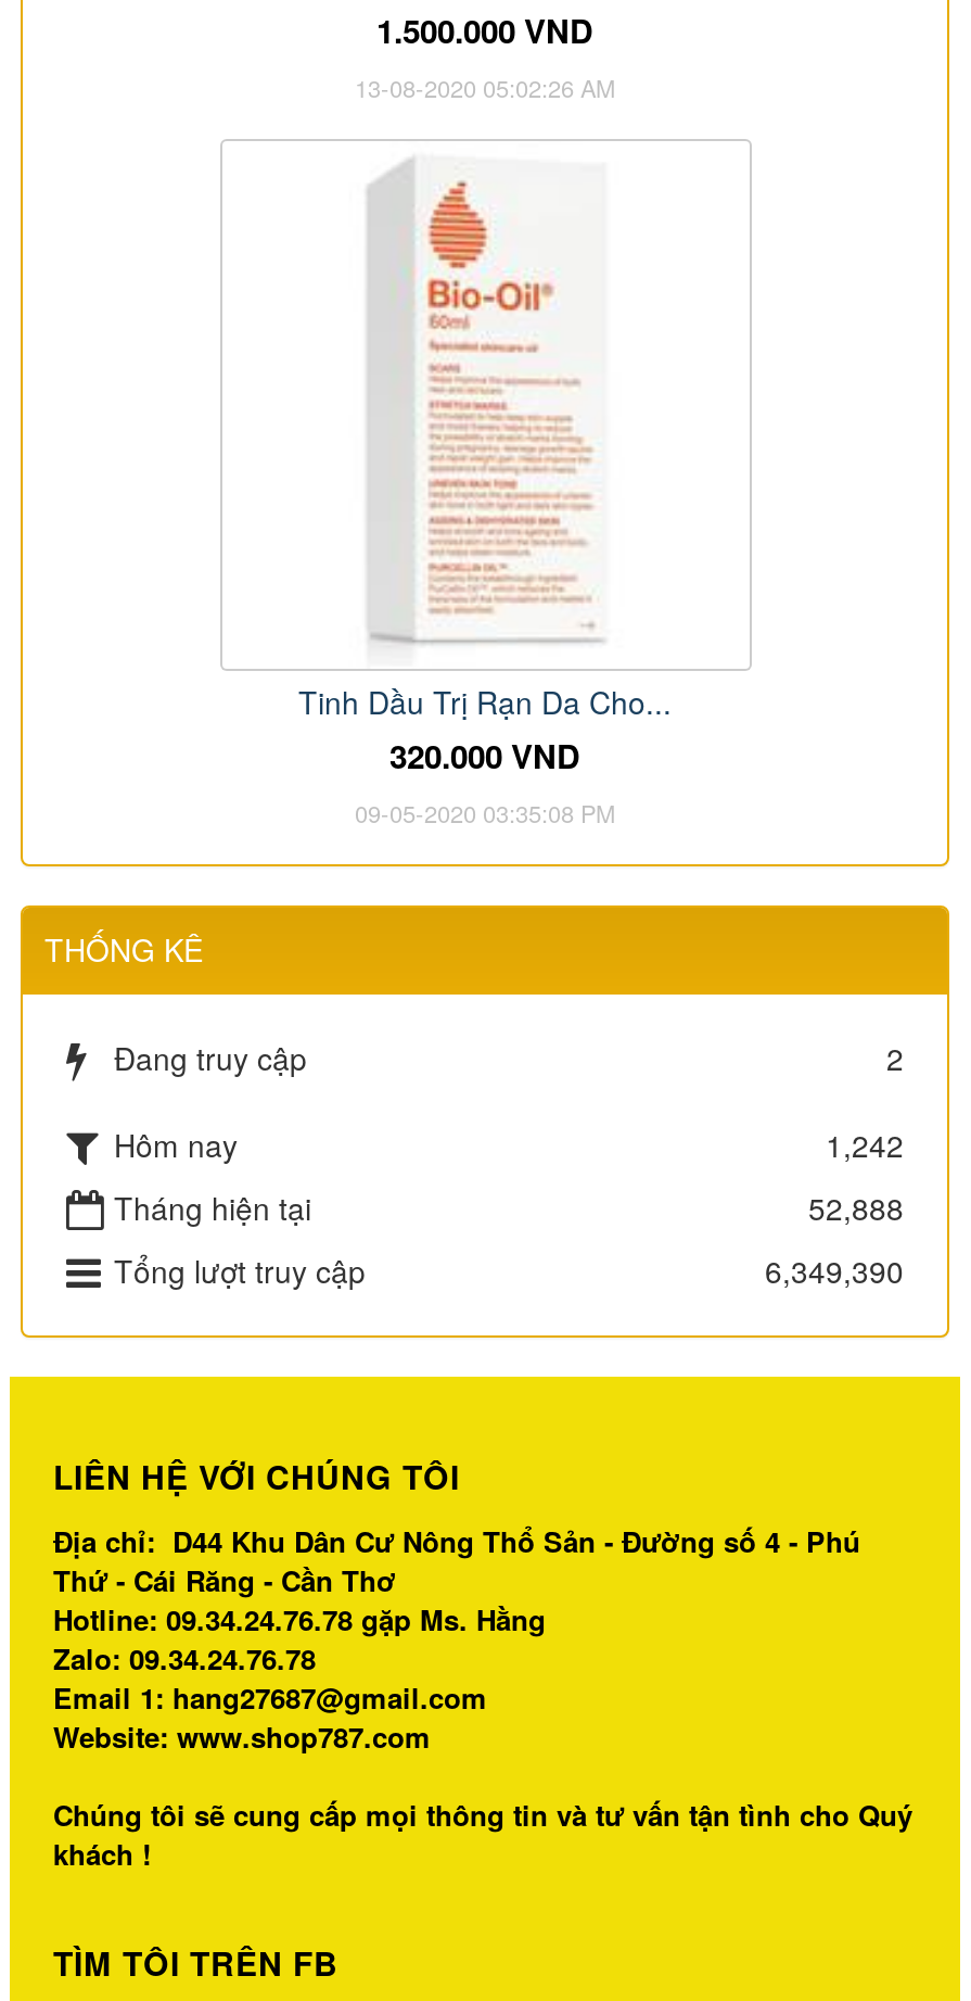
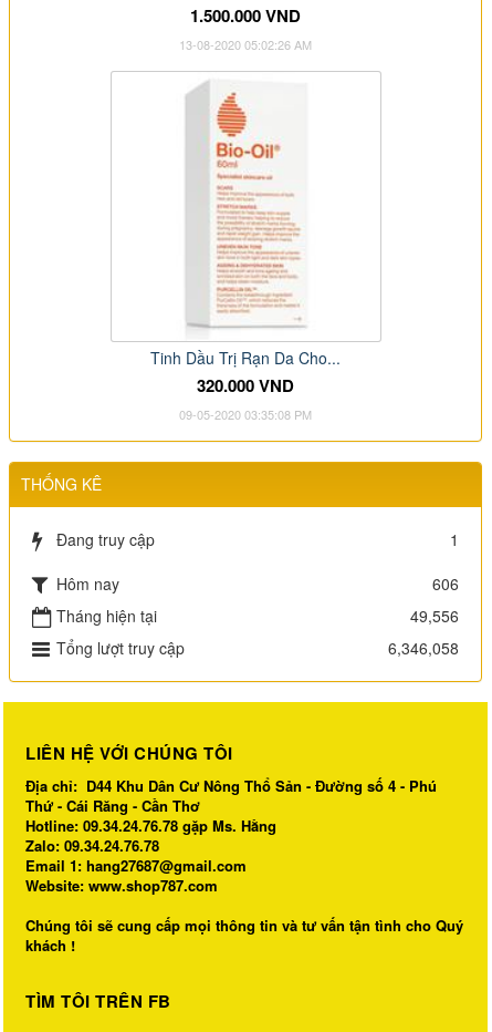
[886,1036,904,1080] 2 -> [450,529,459,551] 1
[826,1123,904,1167] 1,242 -> [432,573,459,595] 606
[808,1186,904,1230] 52,888 -> [410,605,459,627] 49,556
[765,1249,904,1293] 6,349,390 -> [388,637,459,659] 6,346,058

